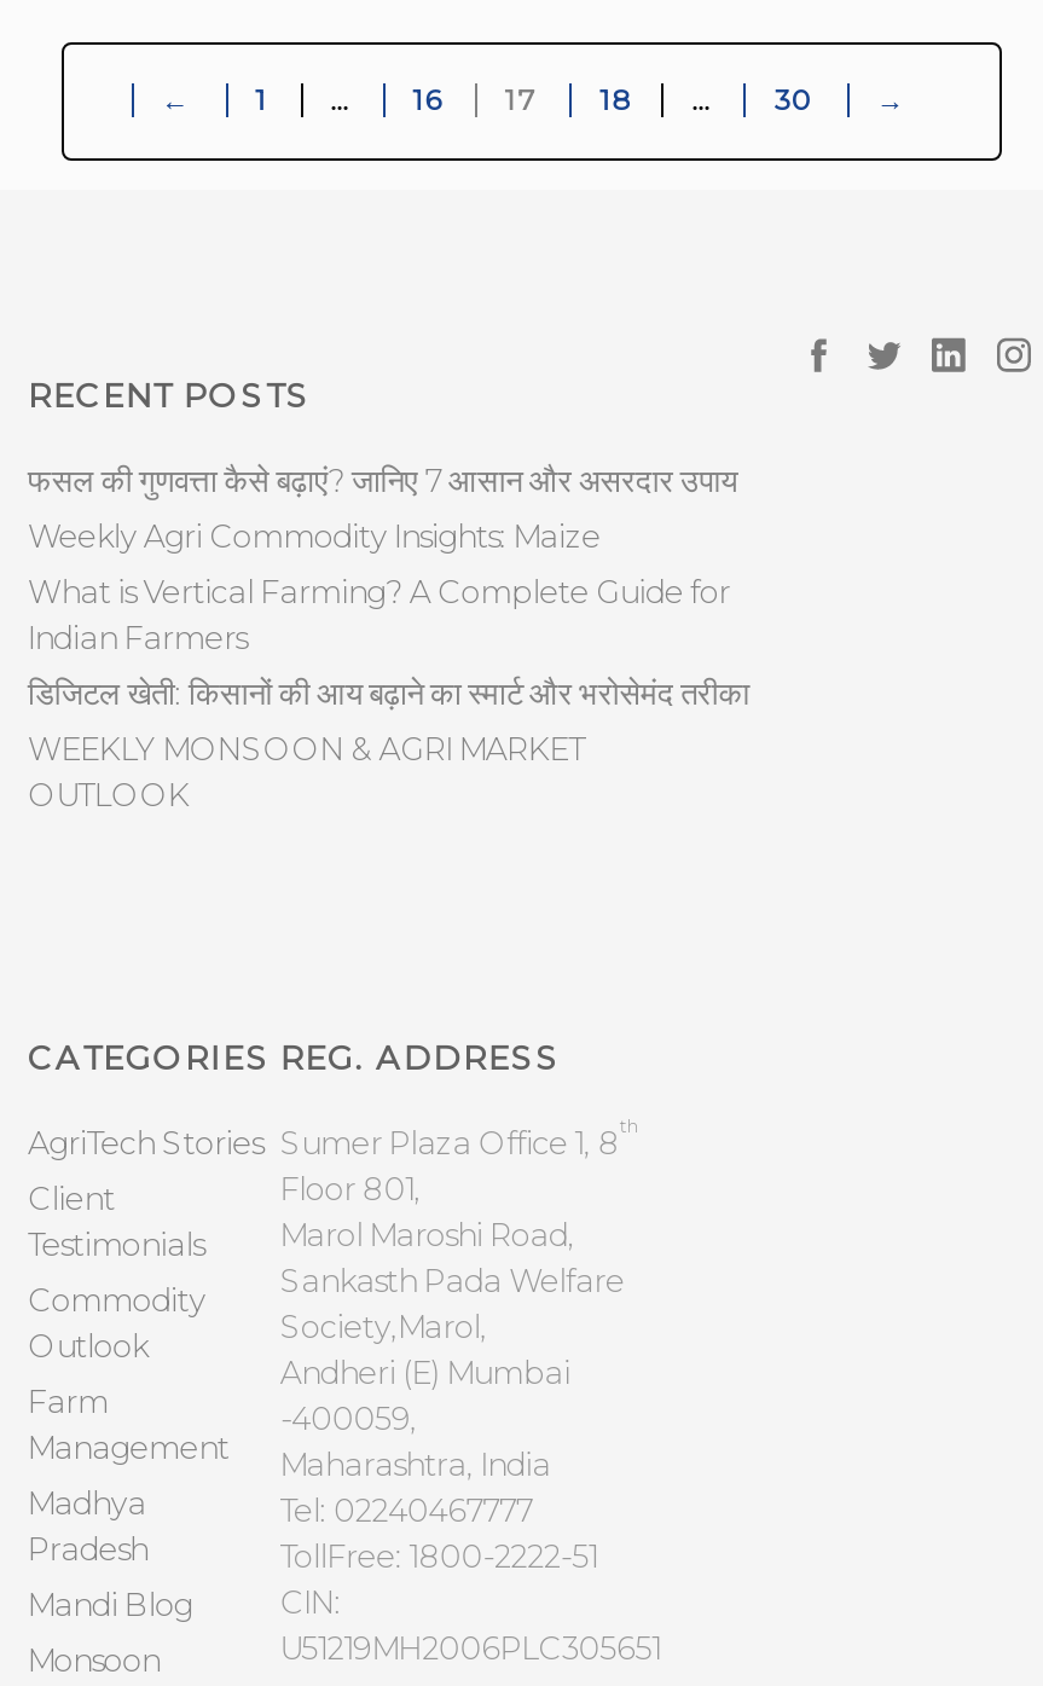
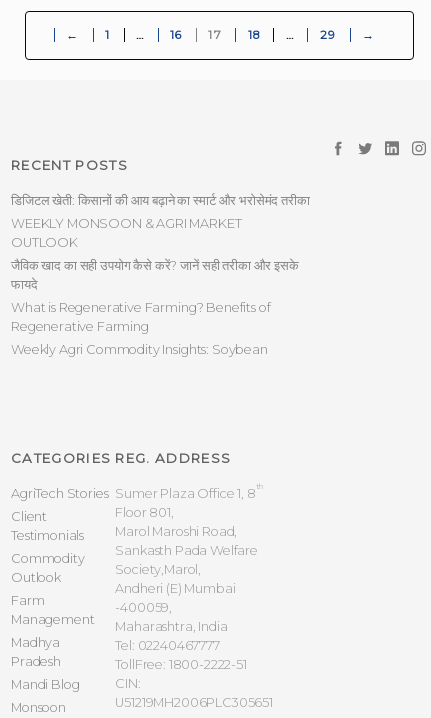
[774,83,814,117] 30 -> [320,28,336,42] 29
[28,463,737,656] फसल की गुणवत्ता कैसे बढ़ाएं? जानिए 7 आसान और असरदार उपाय | Weekly Agri Commodity Insights: Maize | What is Vertical Farming? A Complete Guide for | Indian Farmers -> none
moved [28,675,750,813] -> [11,193,310,250]: डिजिटल खेती: किसानों की आय बढ़ाने का स्मार्ट और भरोसेमंद तरीका | WEEKLY MONSOON & AGRI MARKET | OUTLOOK
none -> [11,258,299,357] जैविक खाद का सही उपयोग कैसे करें? जानें सही तरीका और इसके | फायदे | What is Regenerative Farming? Benefits of | Regenerative Farming | Weekly Agri Commodity Insights: Soybean

